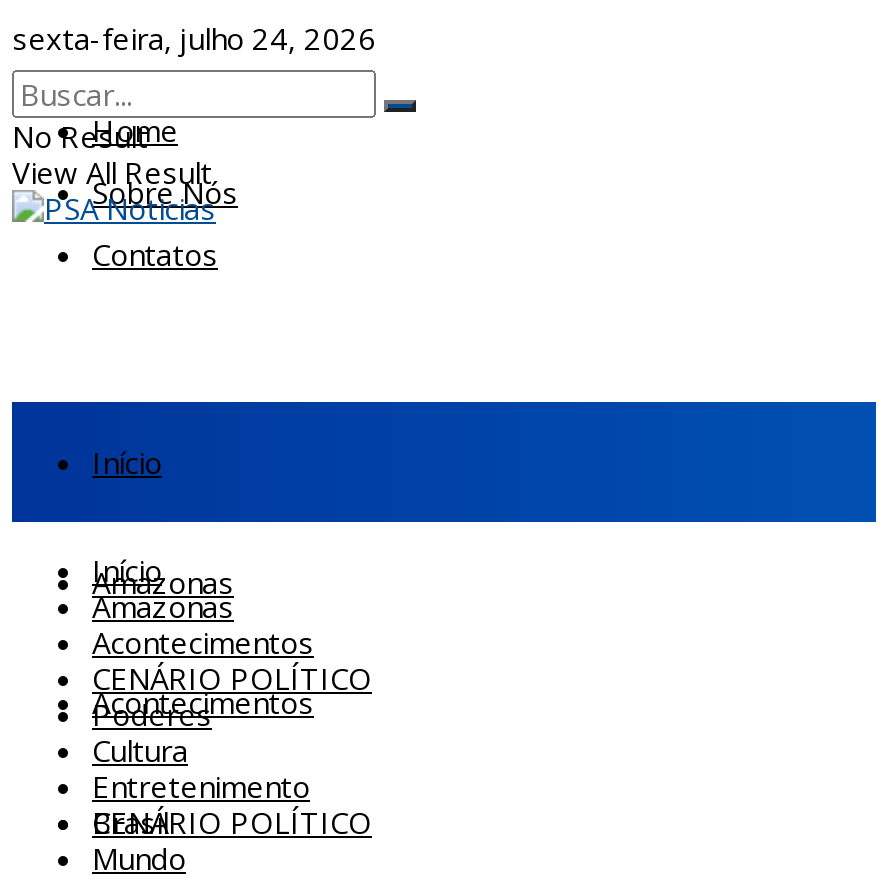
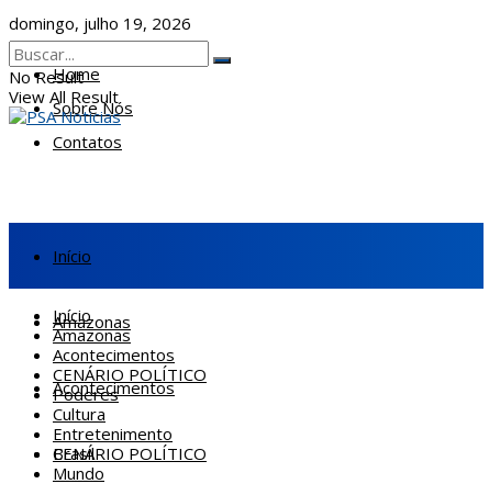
[12,18,376,58] sexta-feira, julho 24, 2026 -> [9,12,191,34] domingo, julho 19, 2026

